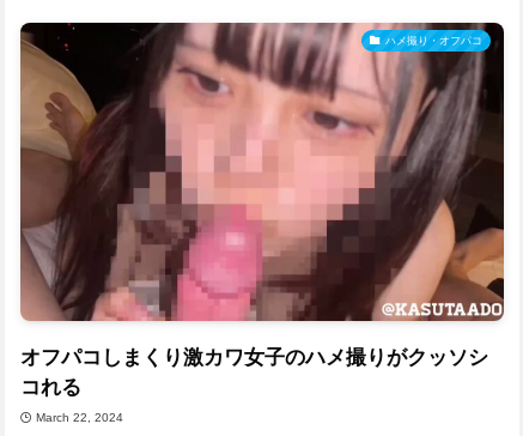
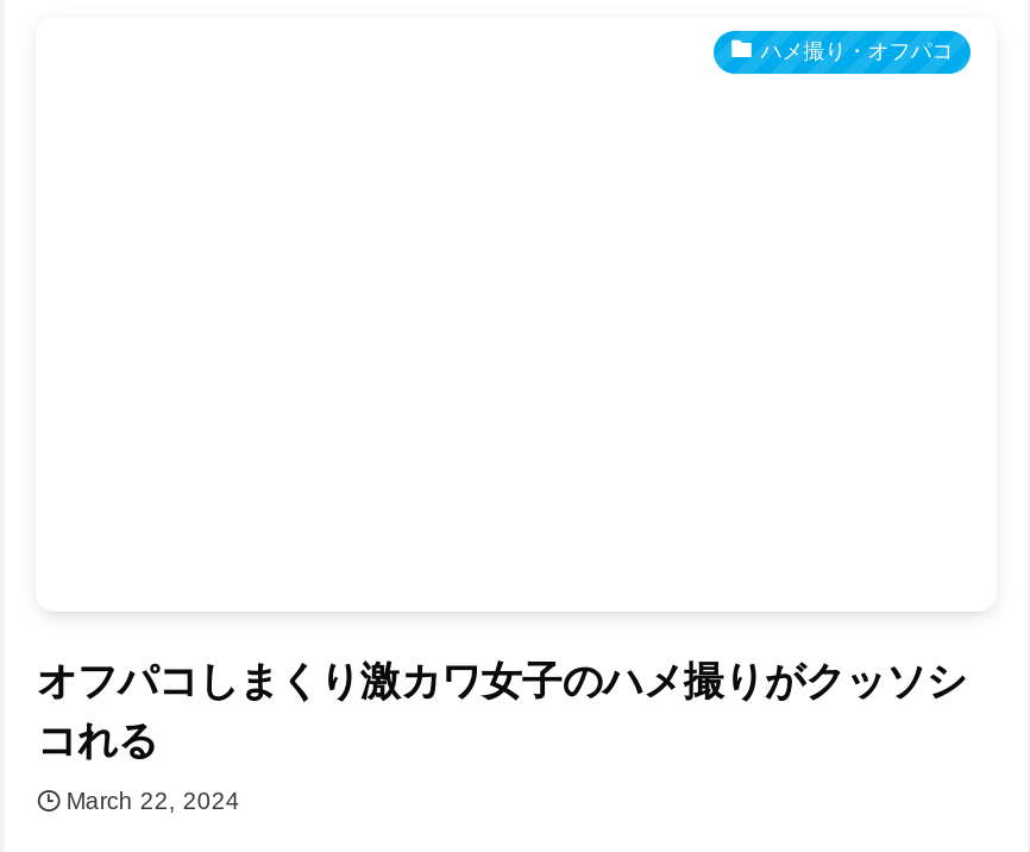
[19,22,505,322] [image] -> none

